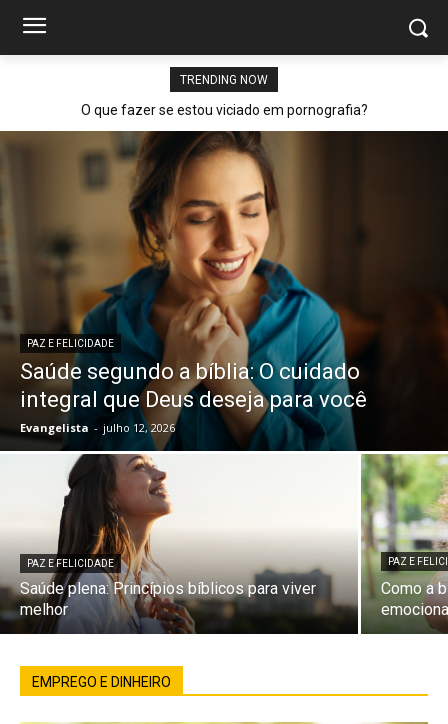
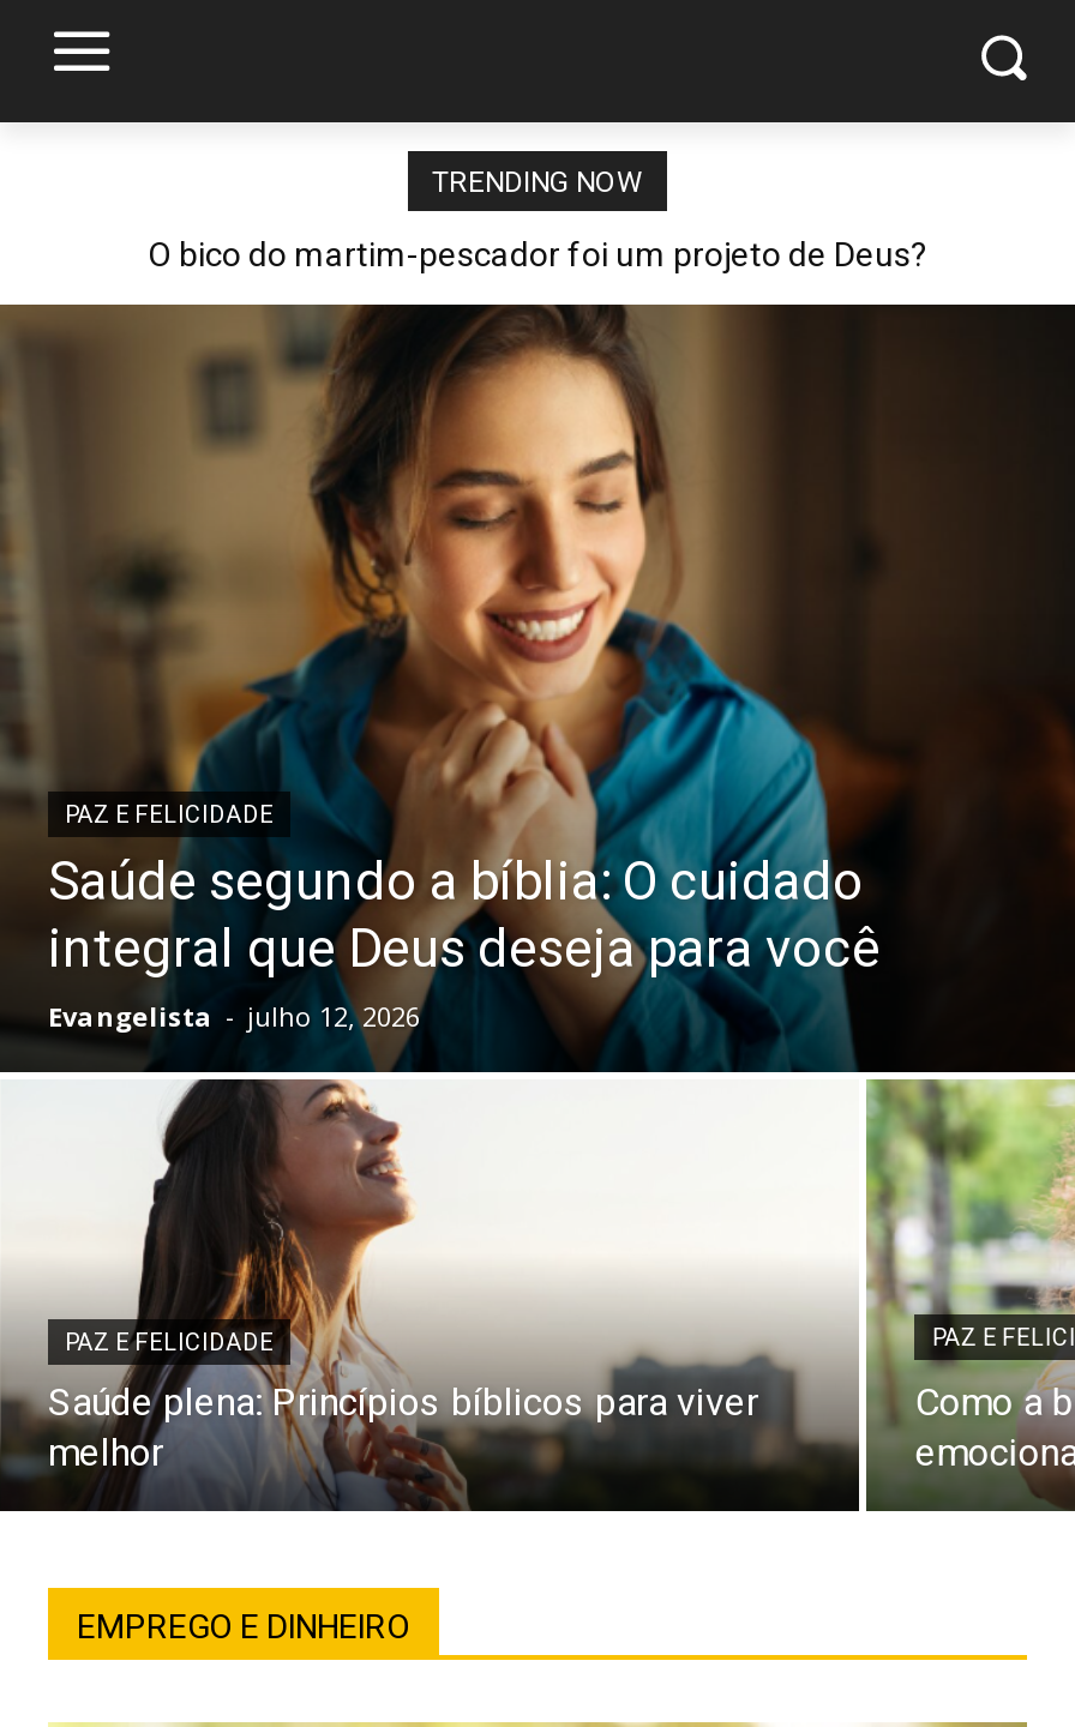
[80,102,367,118] O que fazer se estou viciado em pornografia? -> [148,235,927,273] O bico do martim-pescador foi um projeto de Deus?

